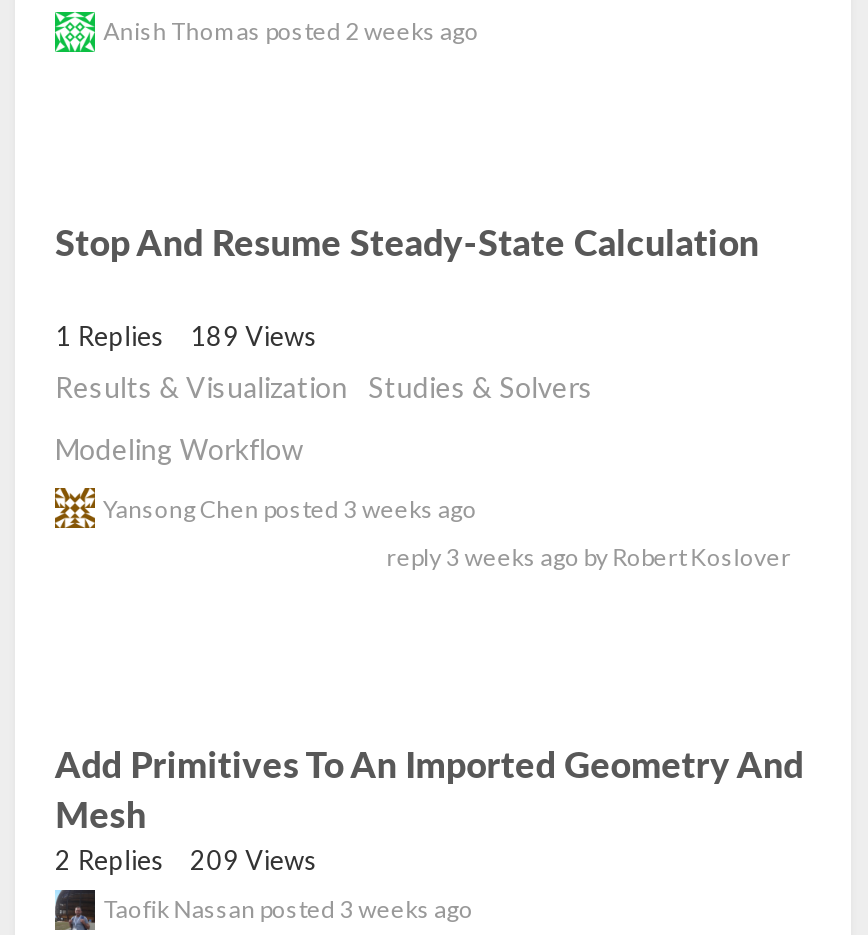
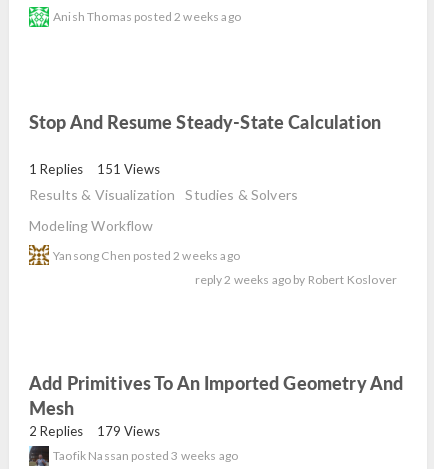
[55,320,317,352] 1 Replies 189 Views -> [29,161,160,177] 1 Replies 151 Views
[103,494,477,524] Yansong Chen posted 3 weeks ago -> [53,248,240,263] Yansong Chen posted 2 weeks ago
[386,543,791,573] reply 3 weeks ago by Robert Koslover -> [195,272,397,287] reply 2 weeks ago by Robert Koslover
[55,845,317,877] 2 Replies 209 Views -> [29,423,160,439] 2 Replies 179 Views

